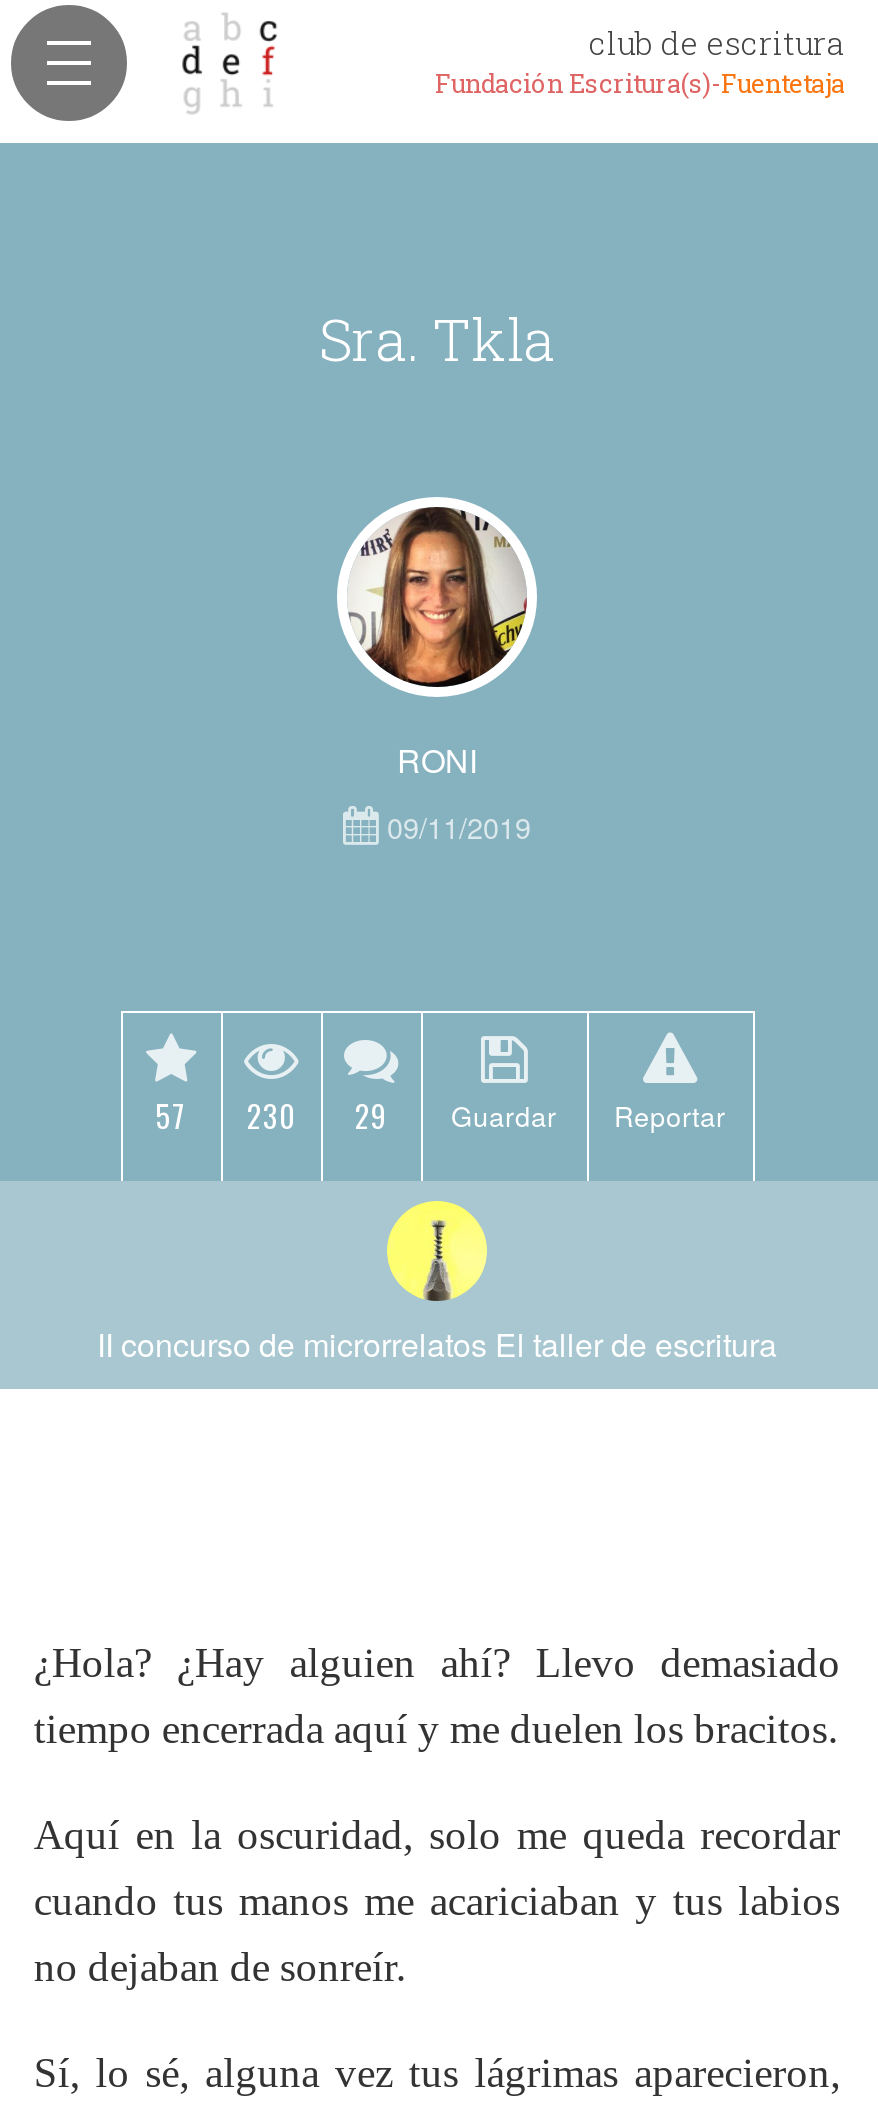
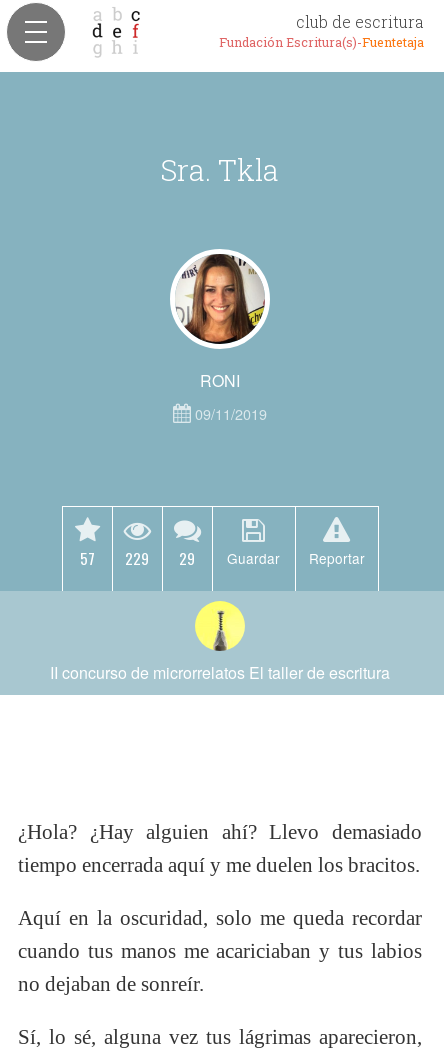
[156,1093,726,1137] 57 230 29 Guardar Reportar -> [79,547,364,569] 57 229 29 Guardar Reportar

